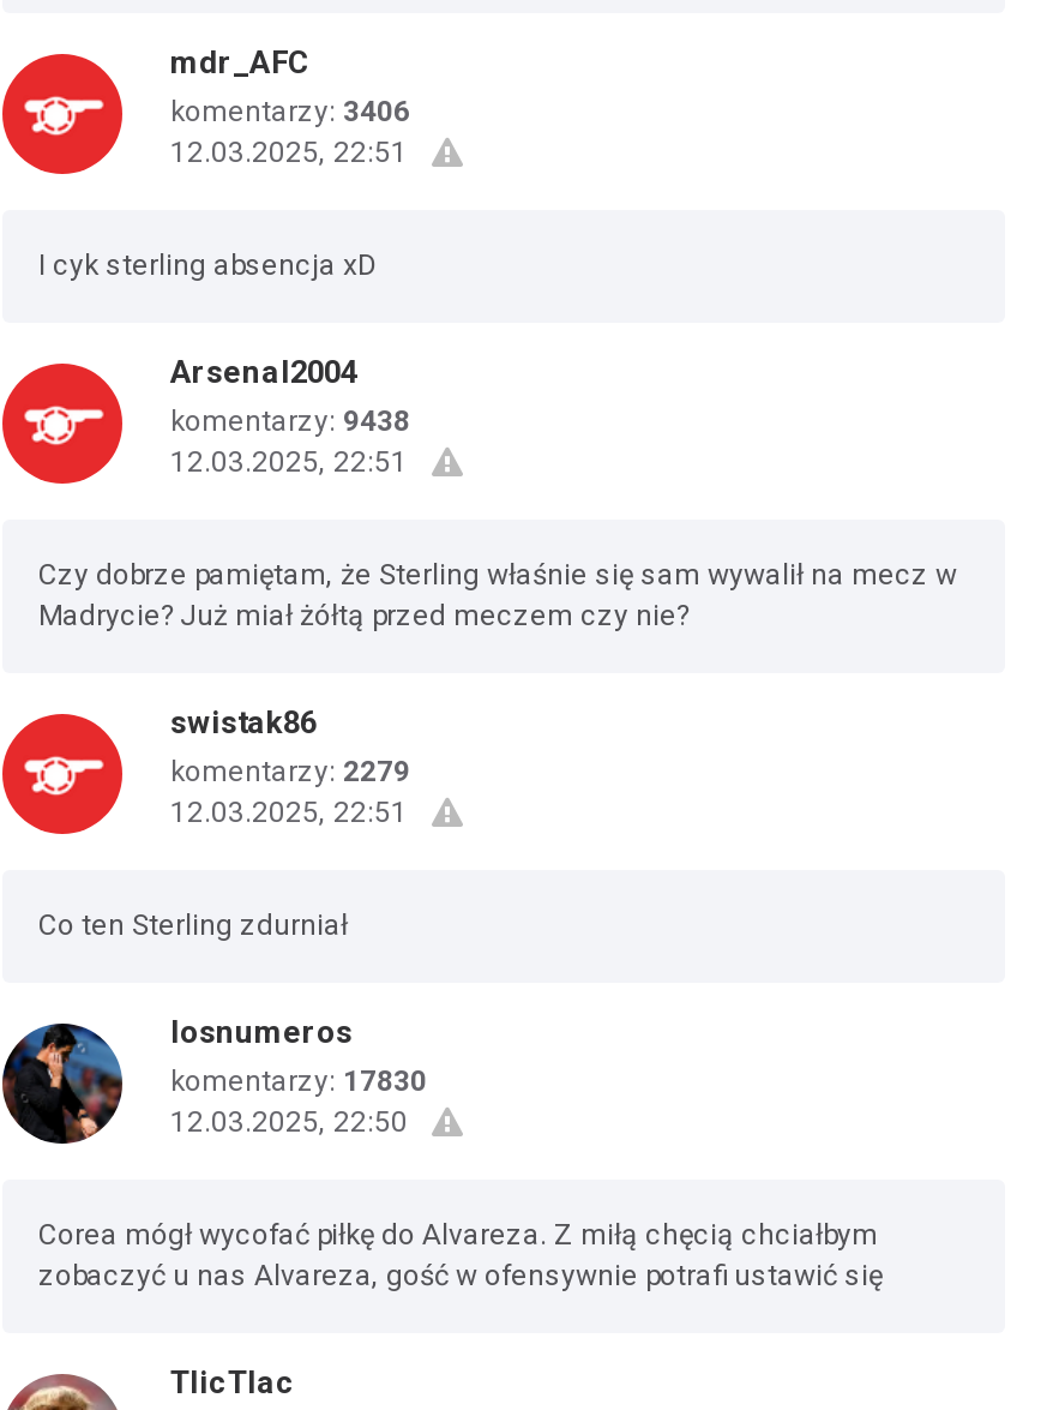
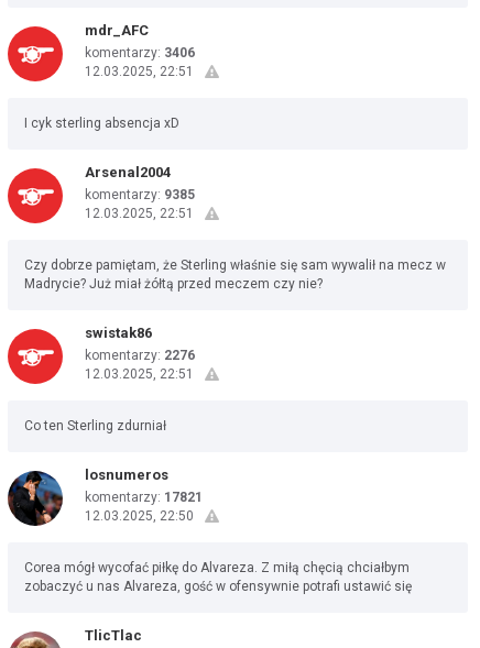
[170,404,410,438] komentarzy: 9438 -> [85,187,195,202] komentarzy: 9385
[170,755,410,788] komentarzy: 2279 -> [85,348,195,363] komentarzy: 2276
[170,1064,427,1098] komentarzy: 17830 -> [85,490,203,505] komentarzy: 17821

